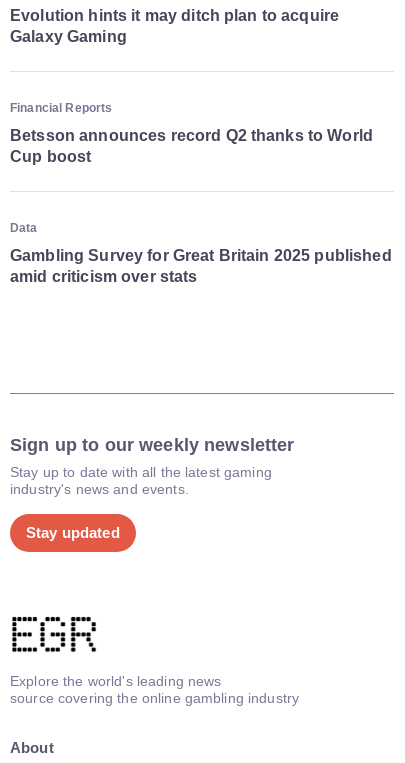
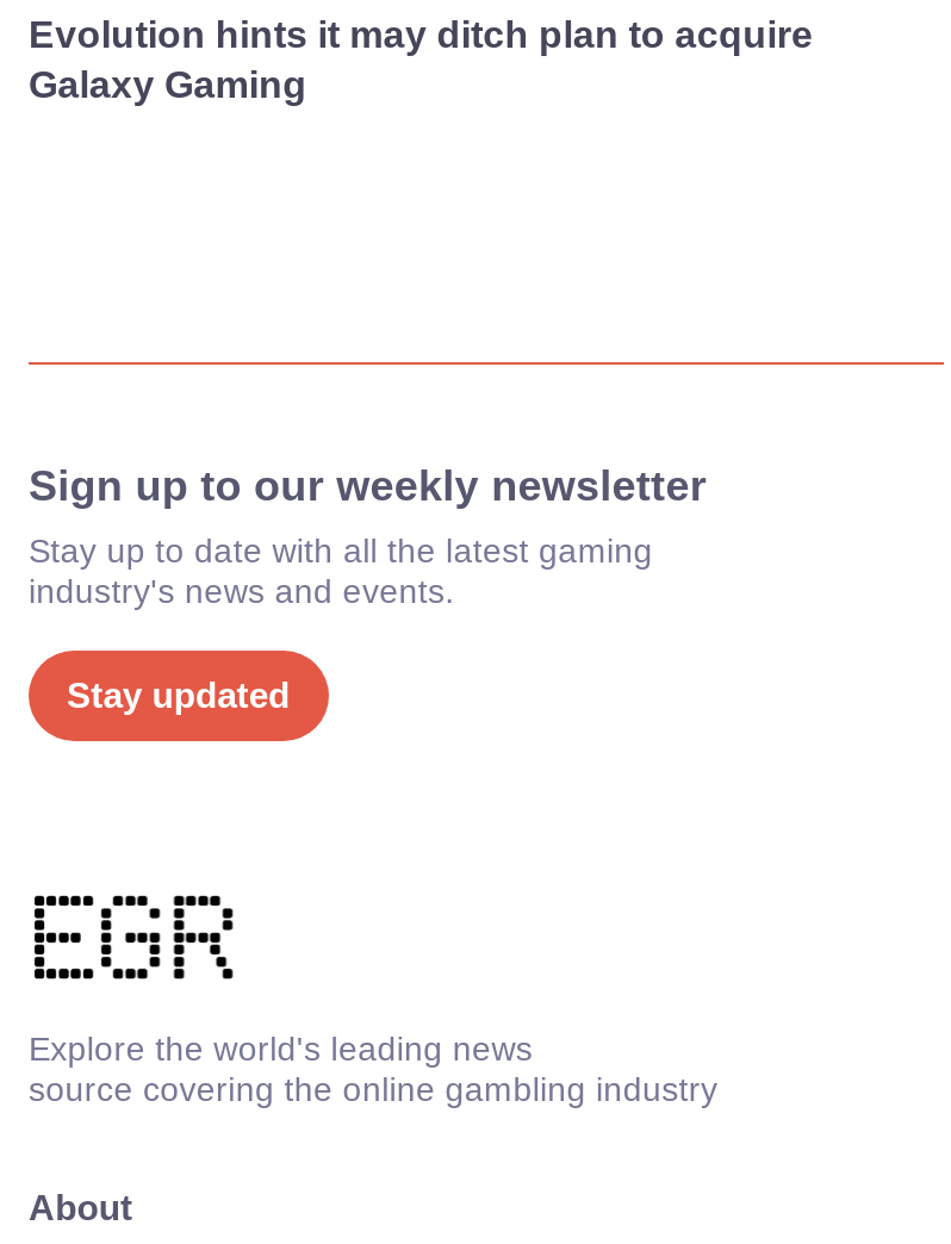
[10,101,373,165] Financial Reports | Betsson announces record Q2 thanks to World | Cup boost -> none
[10,221,392,285] Data | Gambling Survey for Great Britain 2025 published | amid criticism over stats -> none

